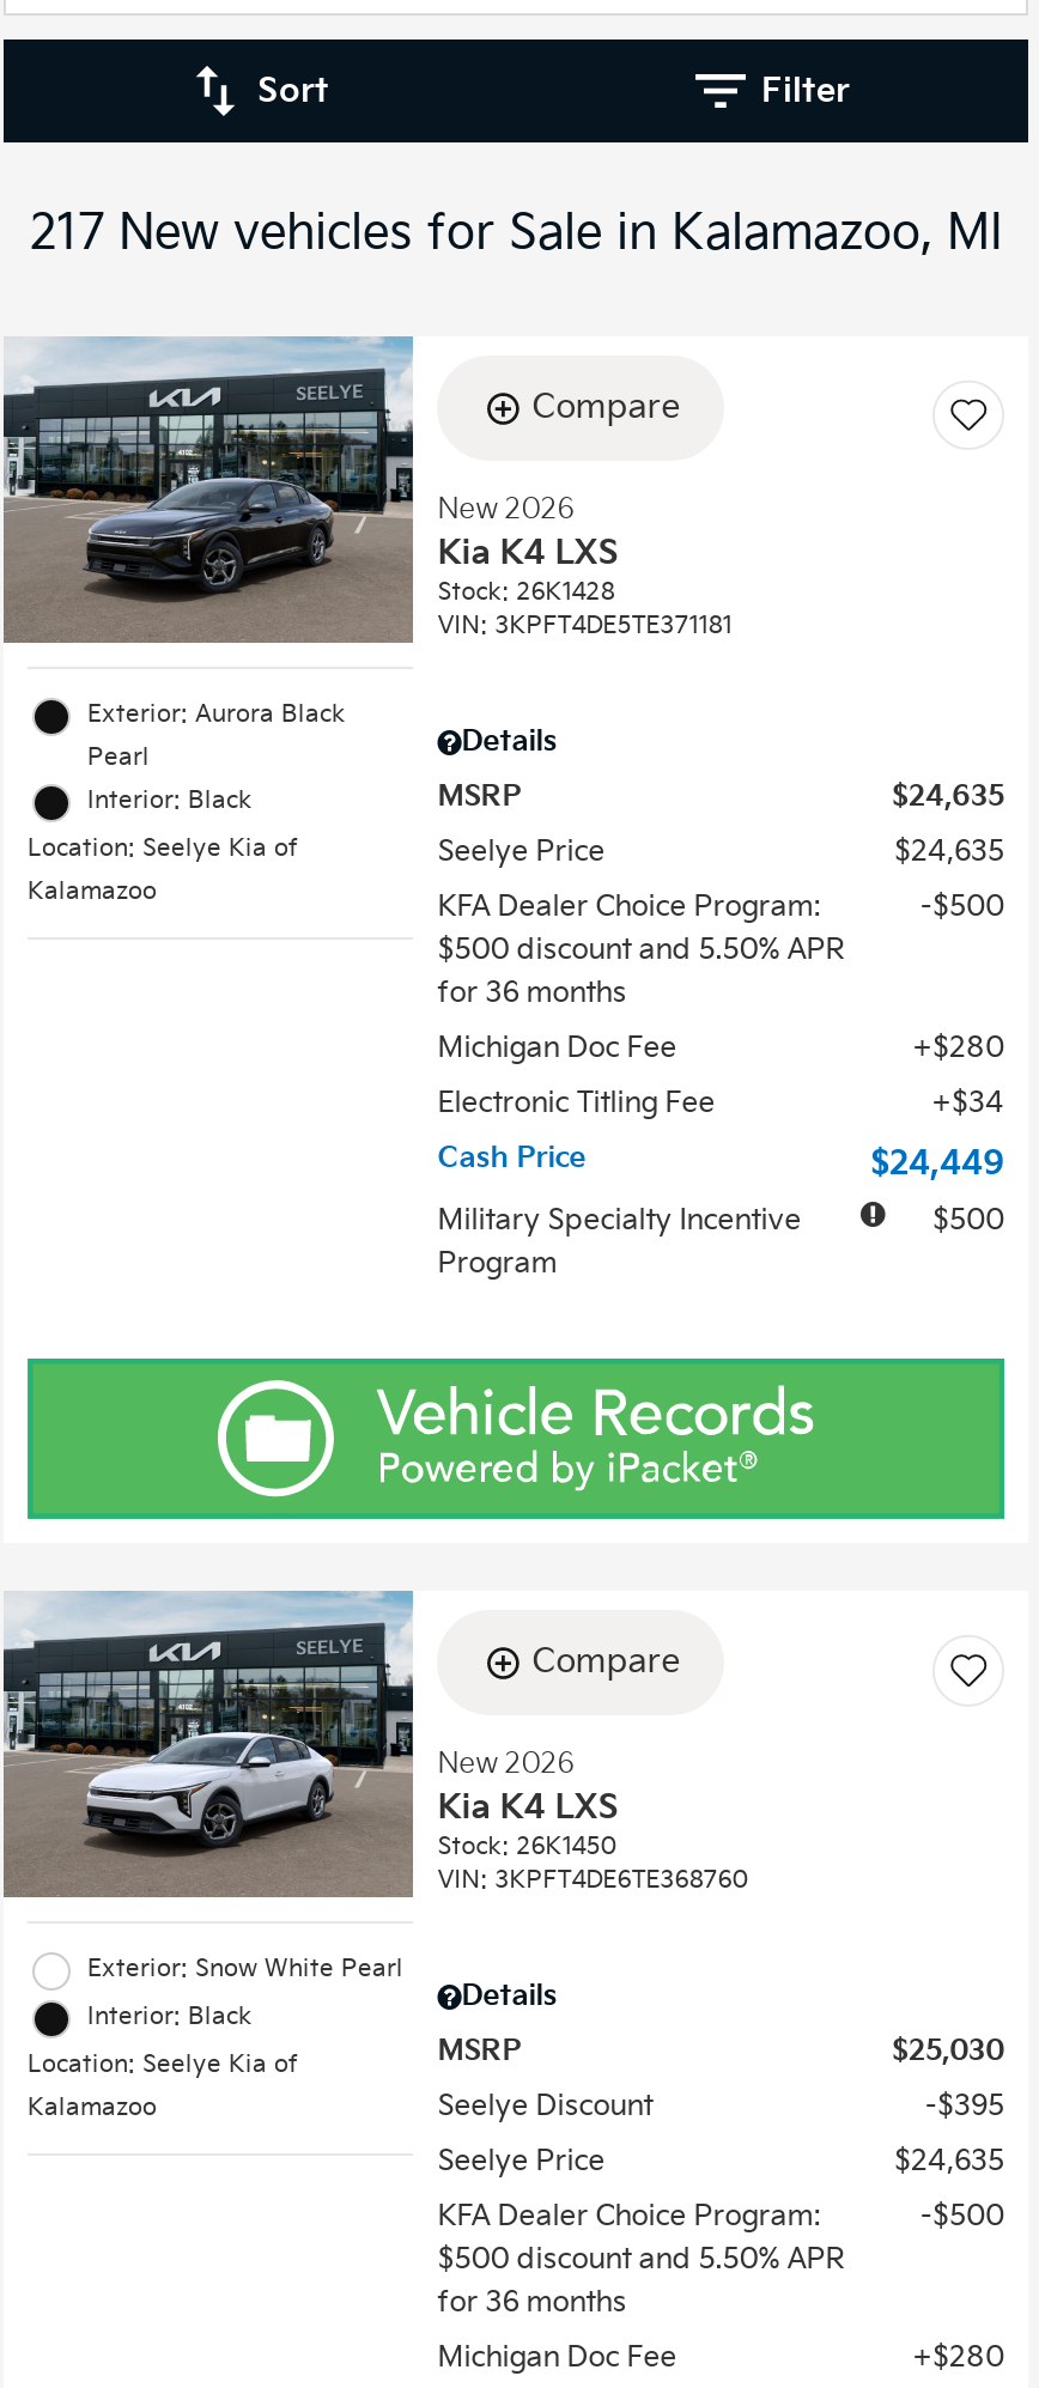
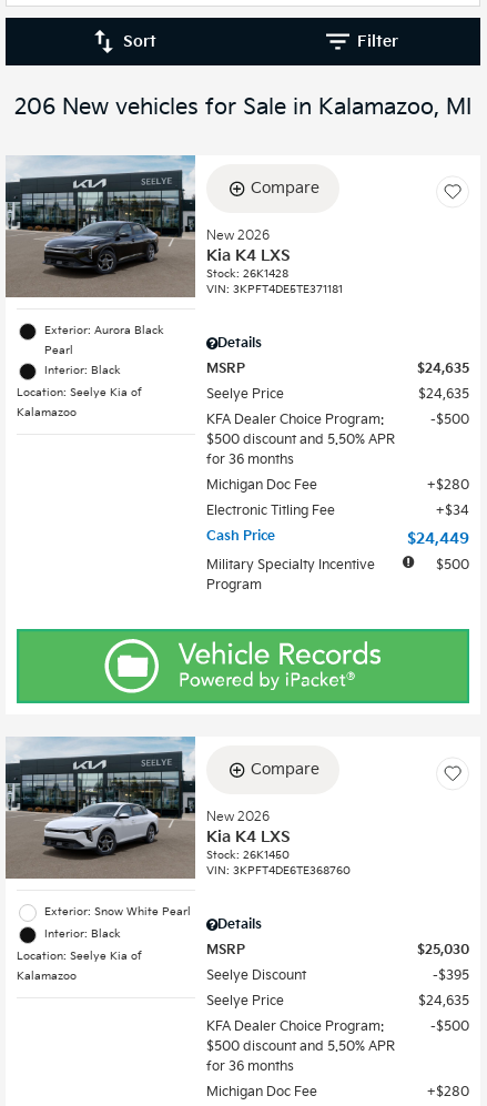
[30,205,1002,262] 217 New vehicles for Sale in Kalamazoo, MI -> [14,94,471,121] 206 New vehicles for Sale in Kalamazoo, MI

